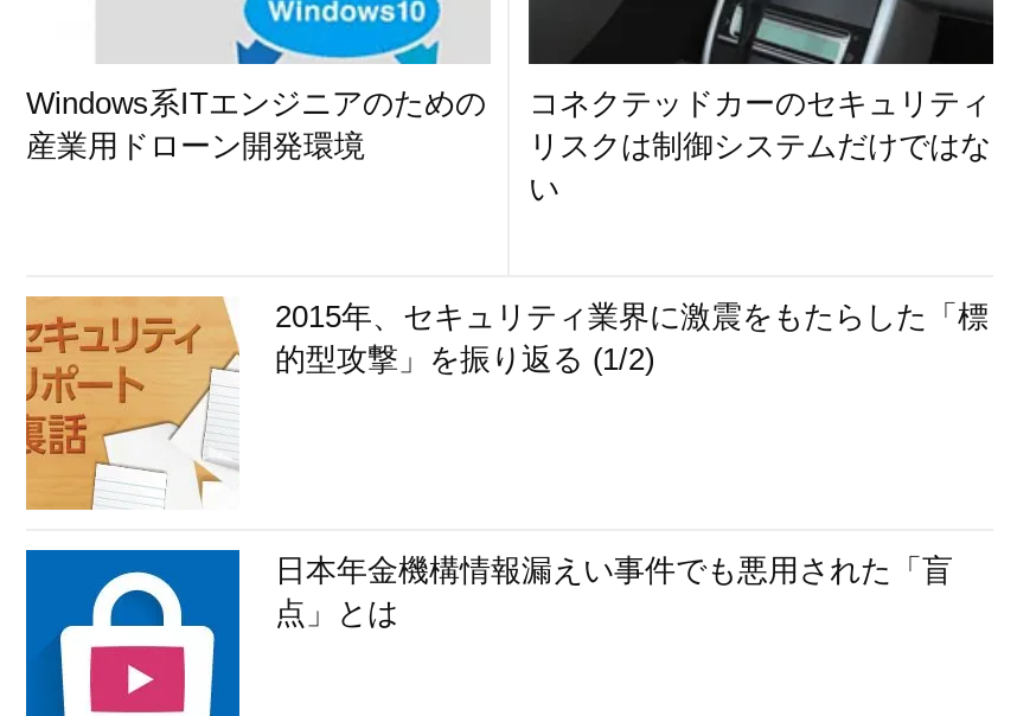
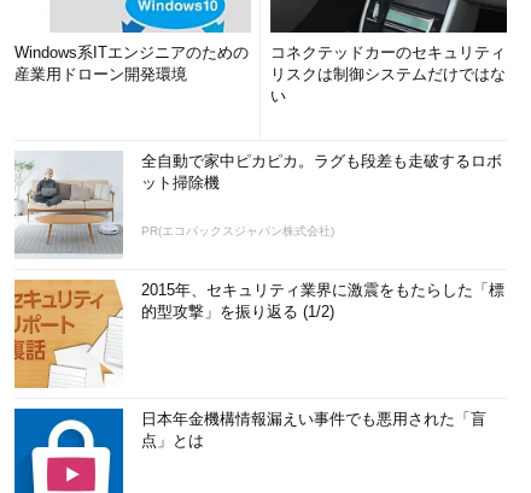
none -> [14,152,502,258] [image] | 全自動で家中ピカピカ。ラグも段差も走破するロボ | ット掃除機 | PR(エコバックスジャパン株式会社)

